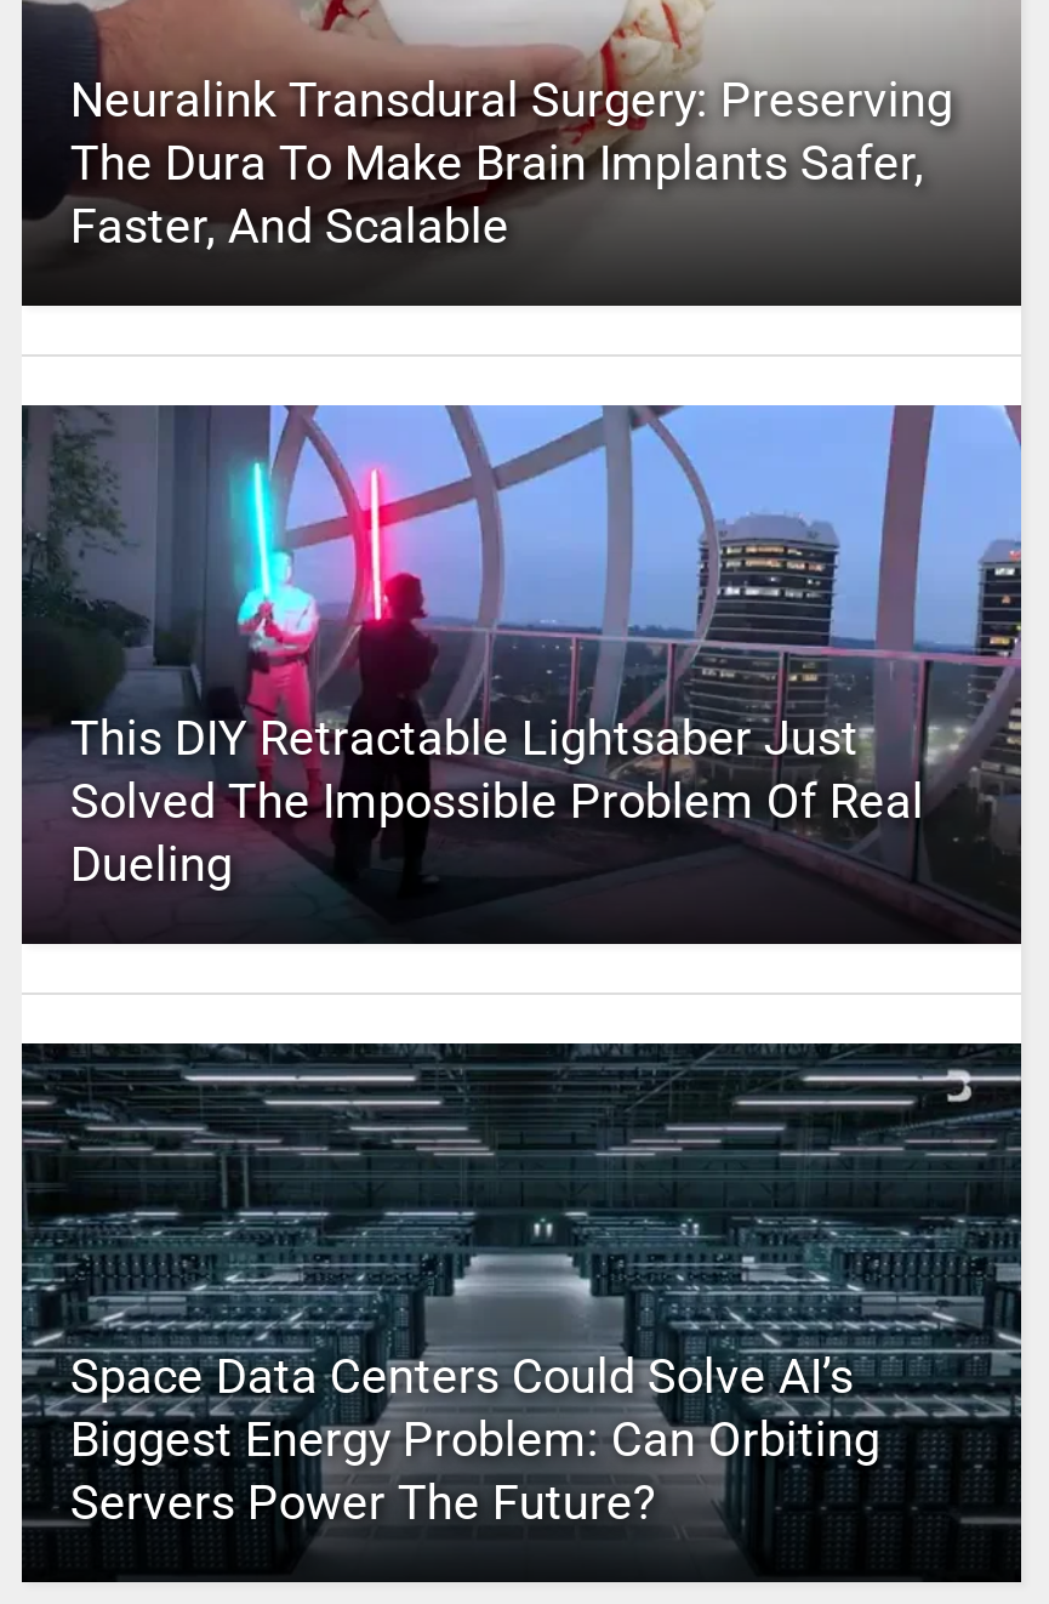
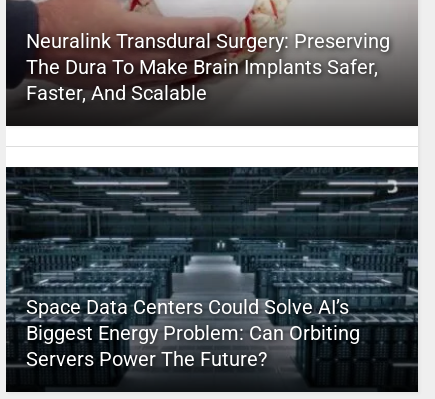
[22,403,1021,917] [image] | This DIY Retractable Lightsaber Just | Solved The Impossible Problem Of Real | Dueling -> none

